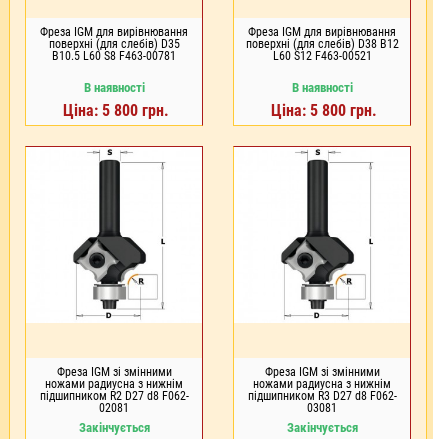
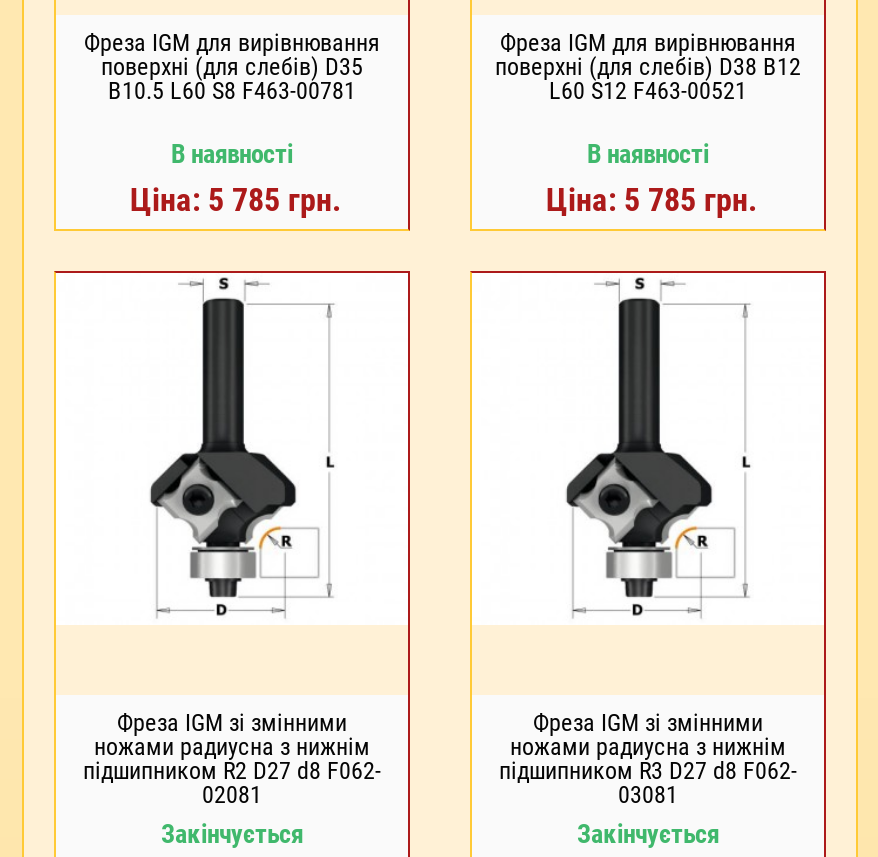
[63,101,169,120] Ціна: 5 800 грн. -> [130,181,342,219] Ціна: 5 785 грн.
[271,101,377,120] Ціна: 5 800 грн. -> [546,181,758,219] Ціна: 5 785 грн.

